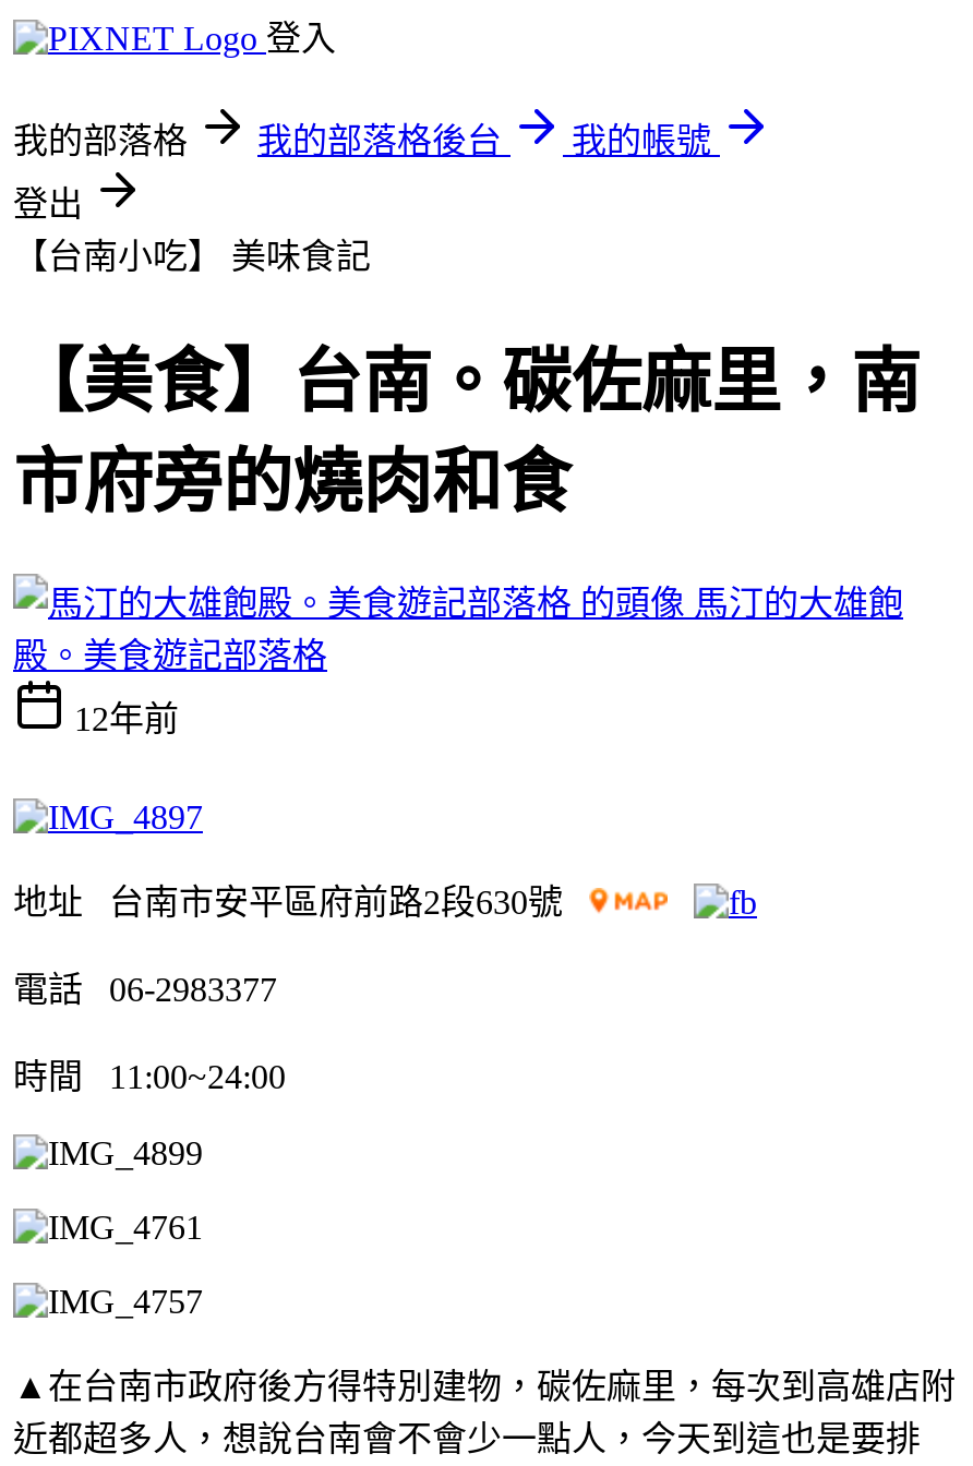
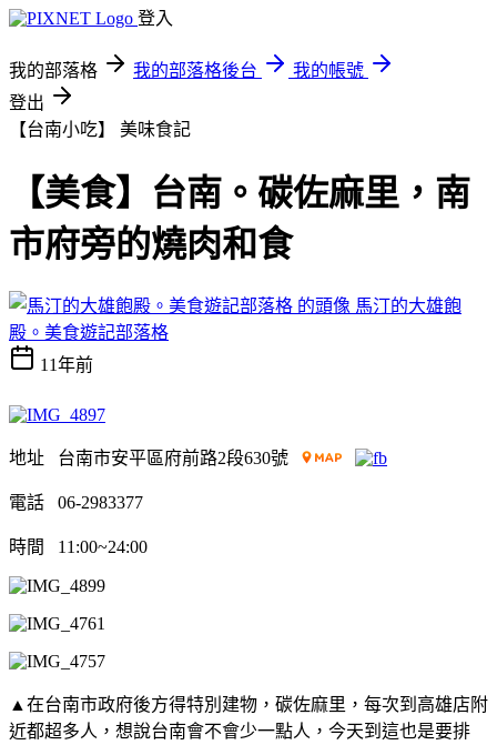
[74,700,179,737] 12年前 -> [40,355,93,374] 11年前

